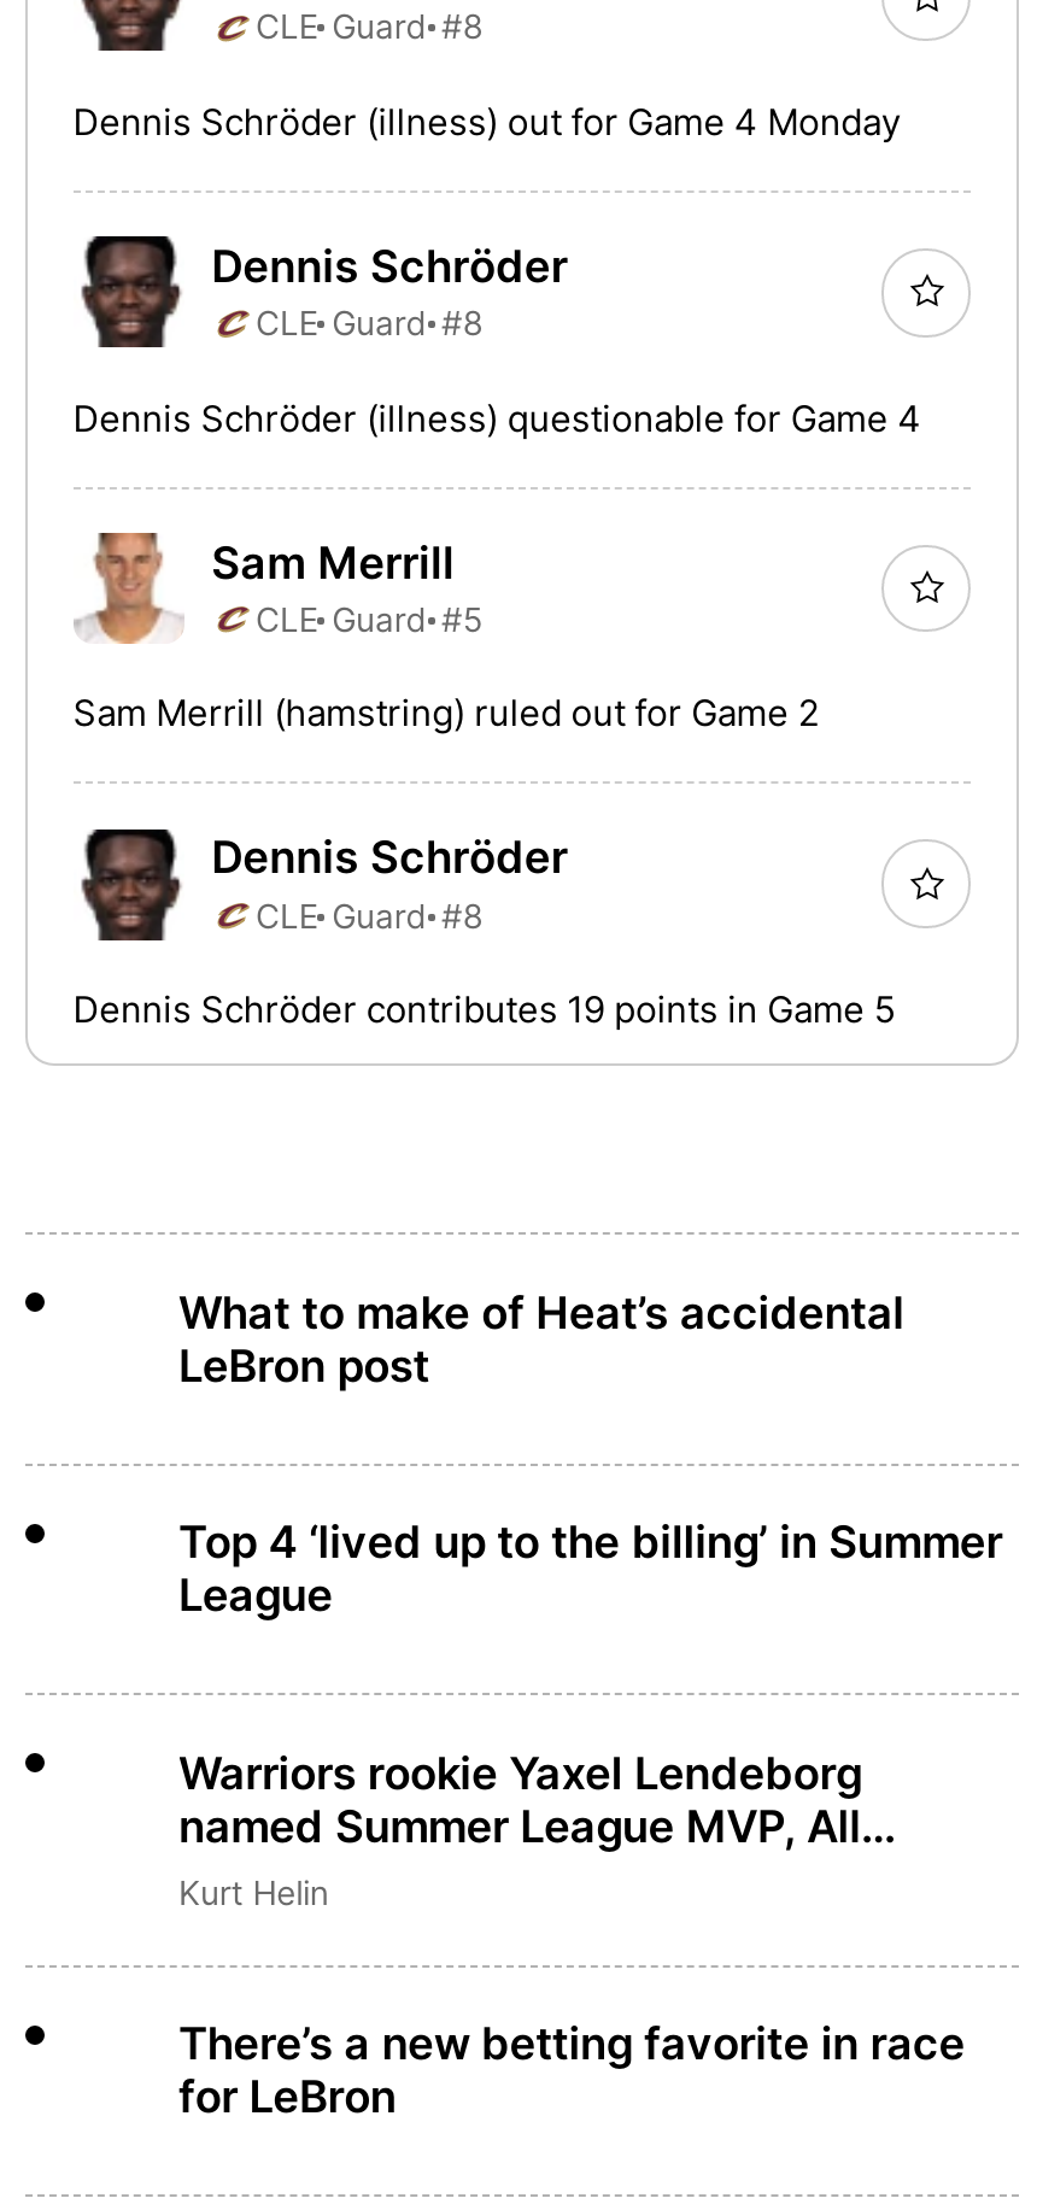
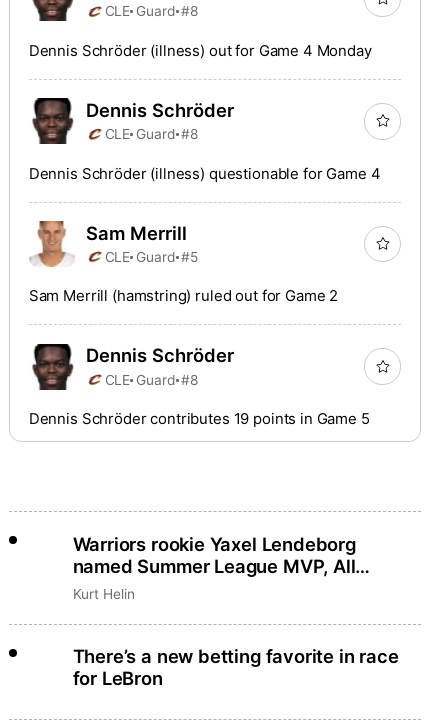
[178,1285,1002,1621] What to make of Heat’s accidental | LeBron post | Top 4 ‘lived up to the billing’ in Summer | League -> none

